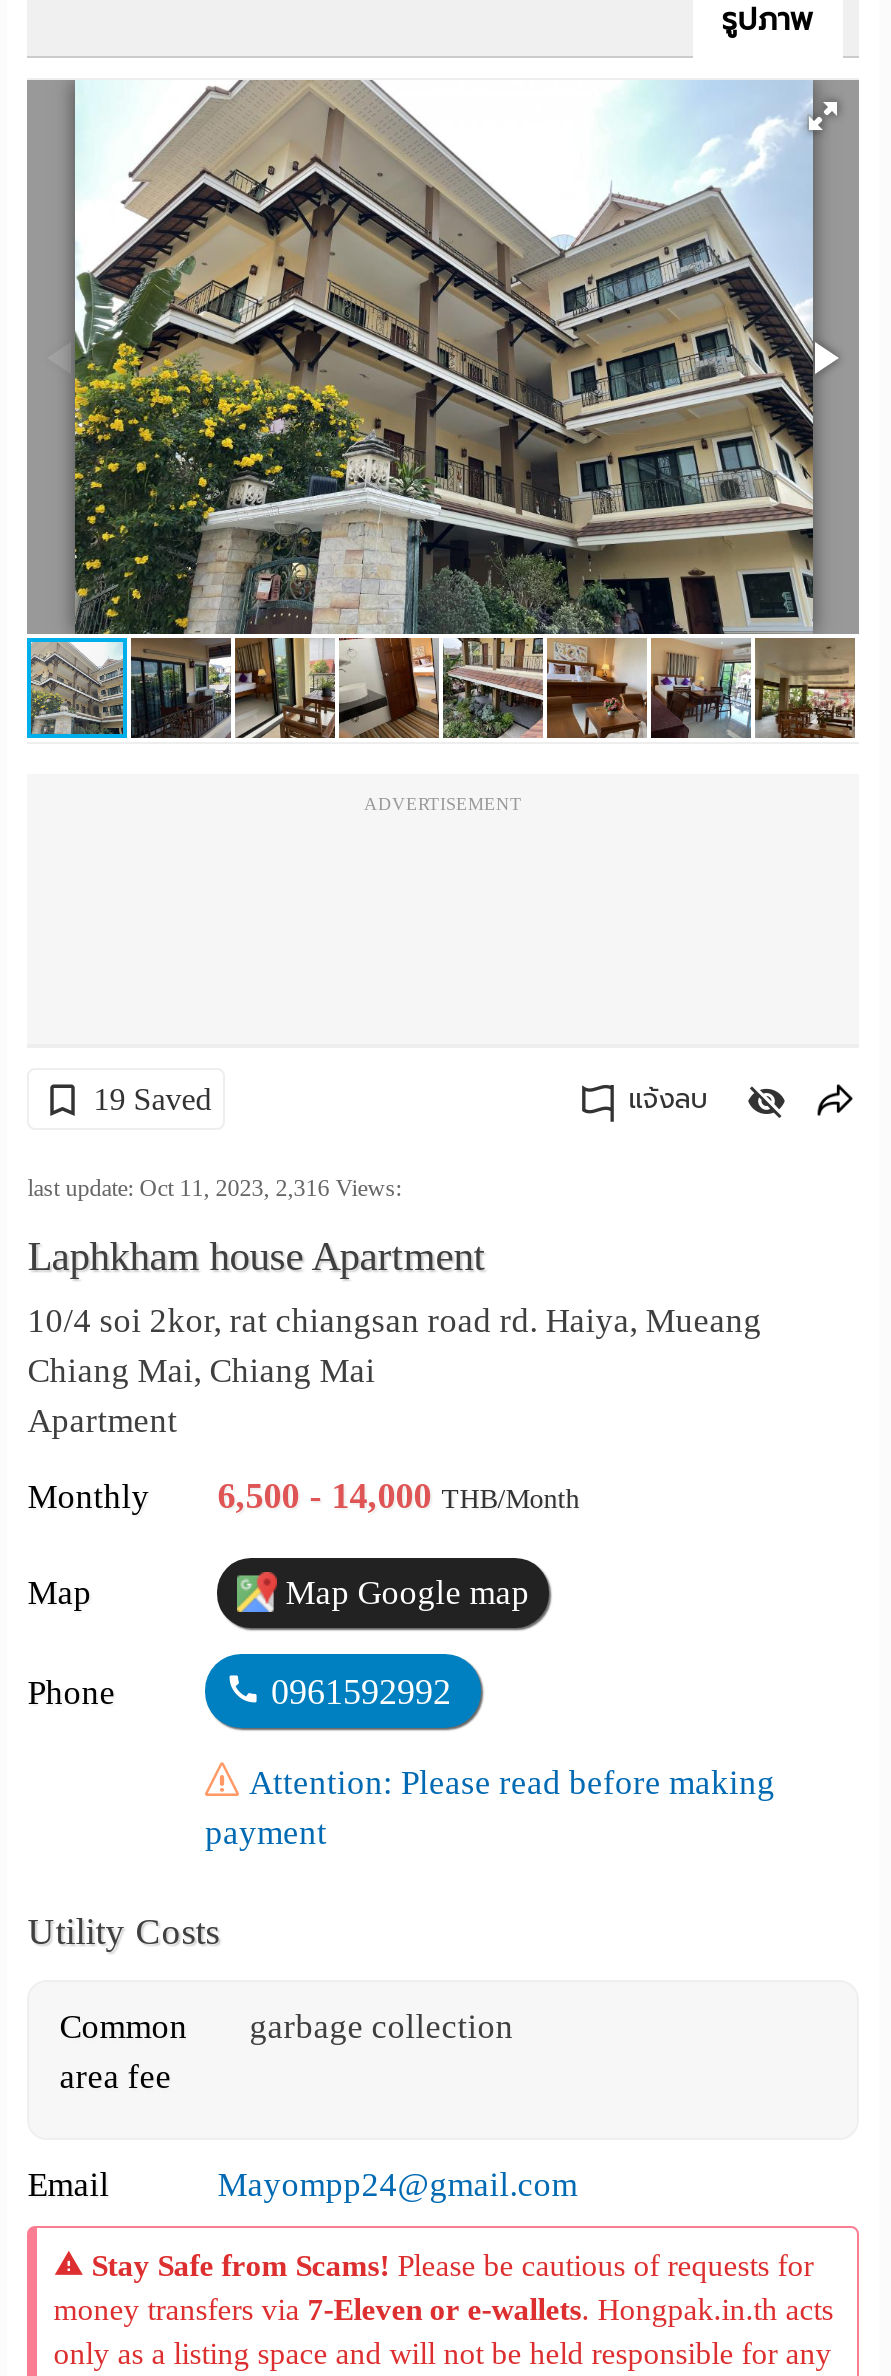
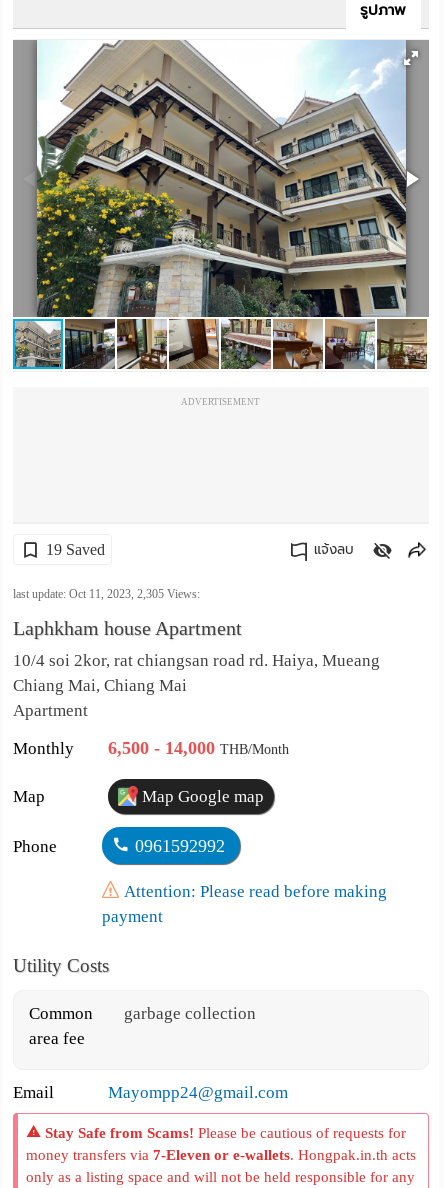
[27,1174,401,1202] last update: Oct 11, 2023, 2,316 Views: -> [13,587,200,601] last update: Oct 11, 2023, 2,305 Views:

